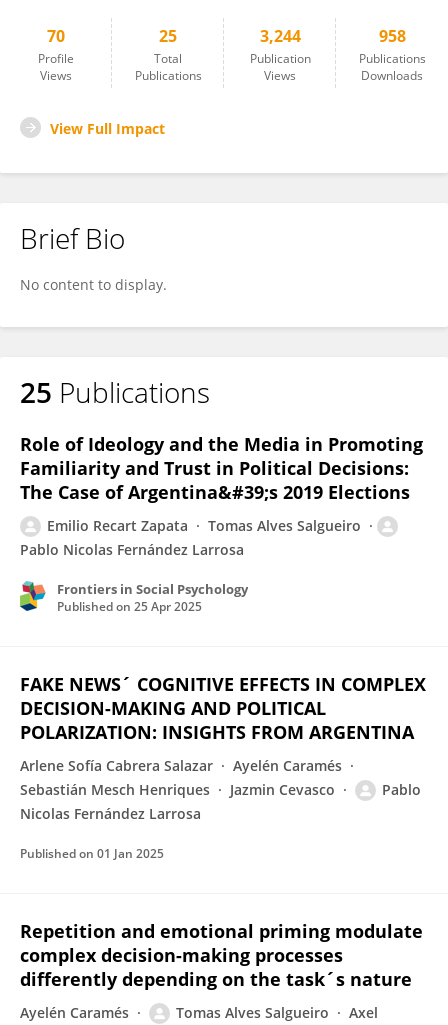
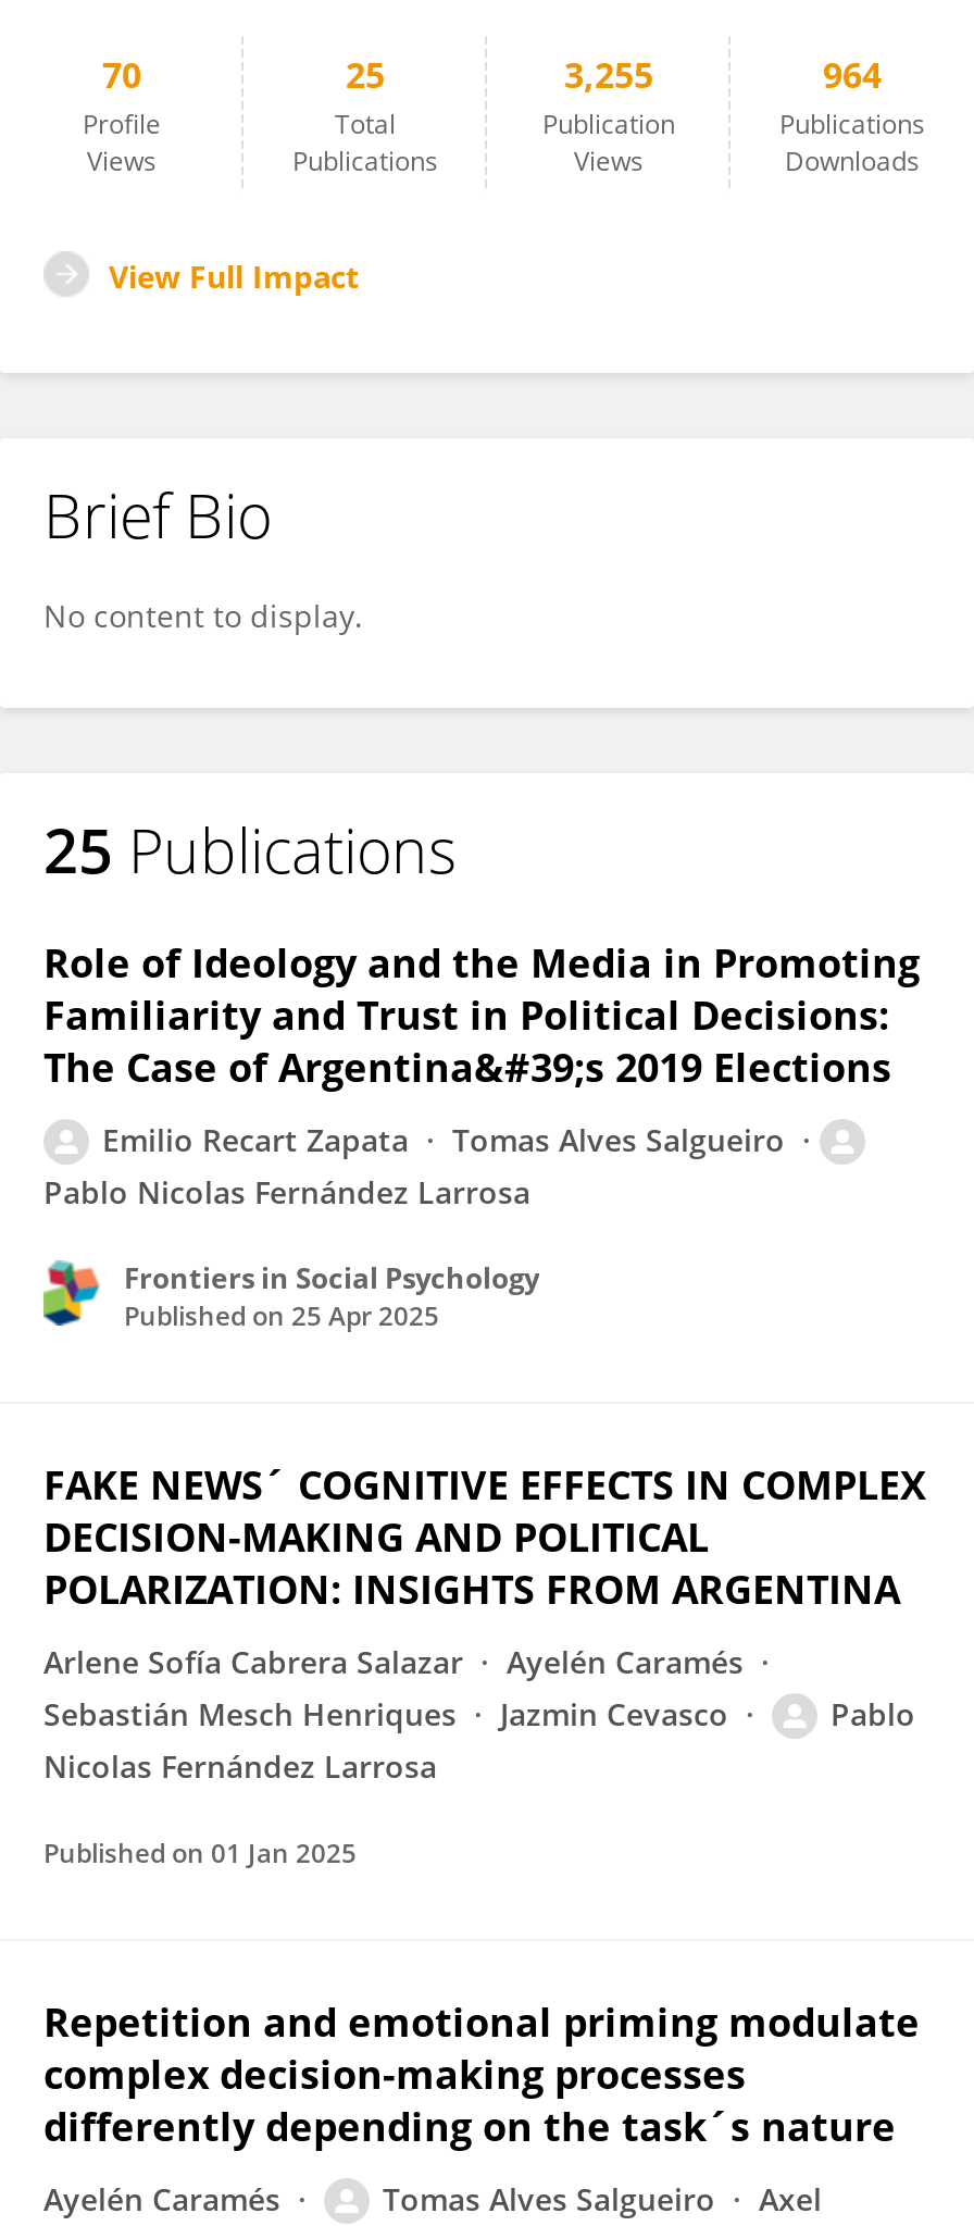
[259,25,300,47] 3,244 -> [564,51,653,99] 3,255
[378,25,405,47] 958 -> [823,51,882,99] 964

